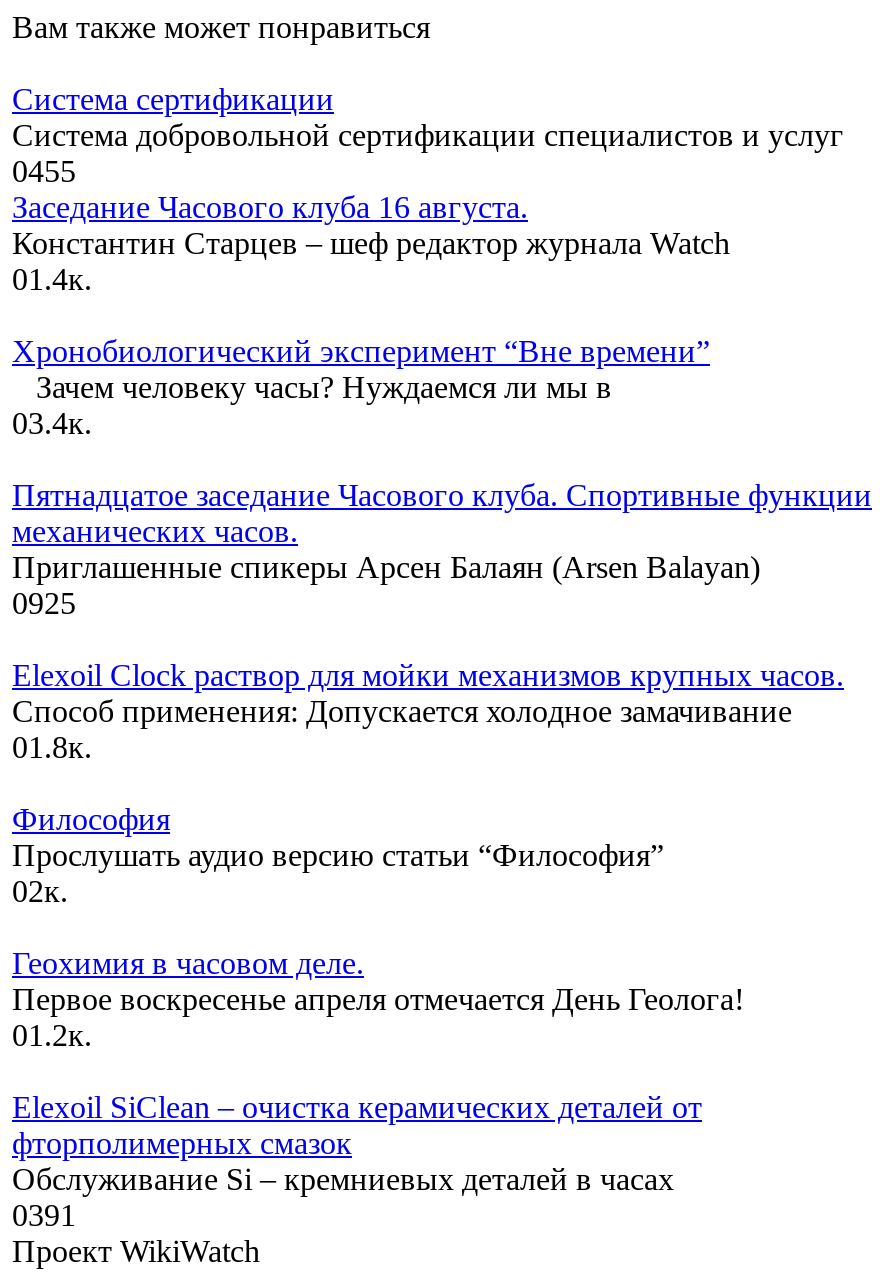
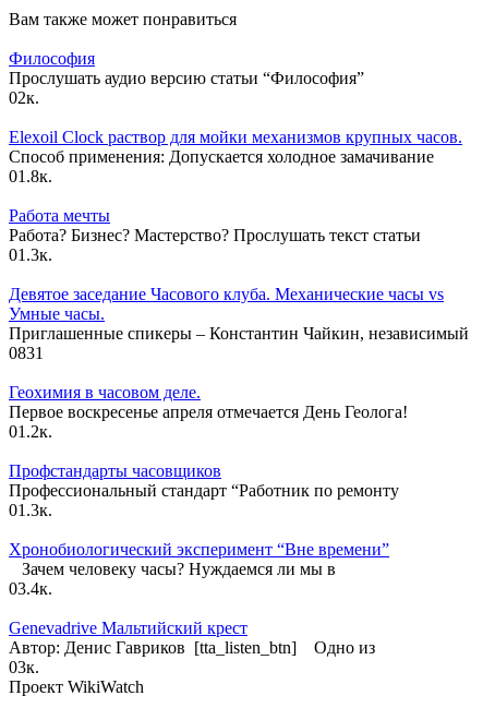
[12,82,872,620] Система сертификации | Система добровольной сертификации специалистов и услуг | 0455 | Заседание Часового клуба 16 августа. | Константин Старцев – шеф редактор журнала Watch | 01.4к. | Пятнадцатое заседание Часового клуба. Спортивные функции | механических часов. | Приглашенные спикеры Арсен Балаян (Arsen Balayan) | 0925 -> none
moved [12,334,710,440] -> [9,540,389,598]: Хронобиологический эксперимент “Вне времени” | Зачем человеку часы? Нуждаемся ли мы в | 03.4к.
moved [12,658,844,764] -> [9,127,462,185]: Elexoil Сlock раствор для мойки механизмов крупных часов. | Способ применения: Допускается холодное замачивание | 01.8к.
moved [12,802,664,908] -> [9,49,364,107]: Философия | Прослушать аудио версию статьи “Философия” | 02к.
none -> [9,206,469,362] Работа мечты | Работа? Бизнес? Мастерство? Прослушать текст статьи | 01.3к. | Девятое заседание Часового клуба. Механические часы vs | Умные часы. | Приглашенные спикеры – Константин Чайкин, независимый | 0831
moved [12,946,744,1052] -> [9,383,408,441]: Геохимия в часовом деле. | Первое воскресенье апреля отмечается День Геолога! | 01.2к.
[12,1090,702,1232] Elexoil SiClean – очистка керамических деталей от | фторполимерных смазок | Обслуживание Si – кремниевых деталей в часах | 0391 -> [9,461,399,676] Профстандарты часовщиков | Профессиональный стандарт “Работник по ремонту | 01.3к. | Genevadrive Мальтийский крест | Автор: Денис Гавриков [tta_listen_btn] Одно из | 03к.

